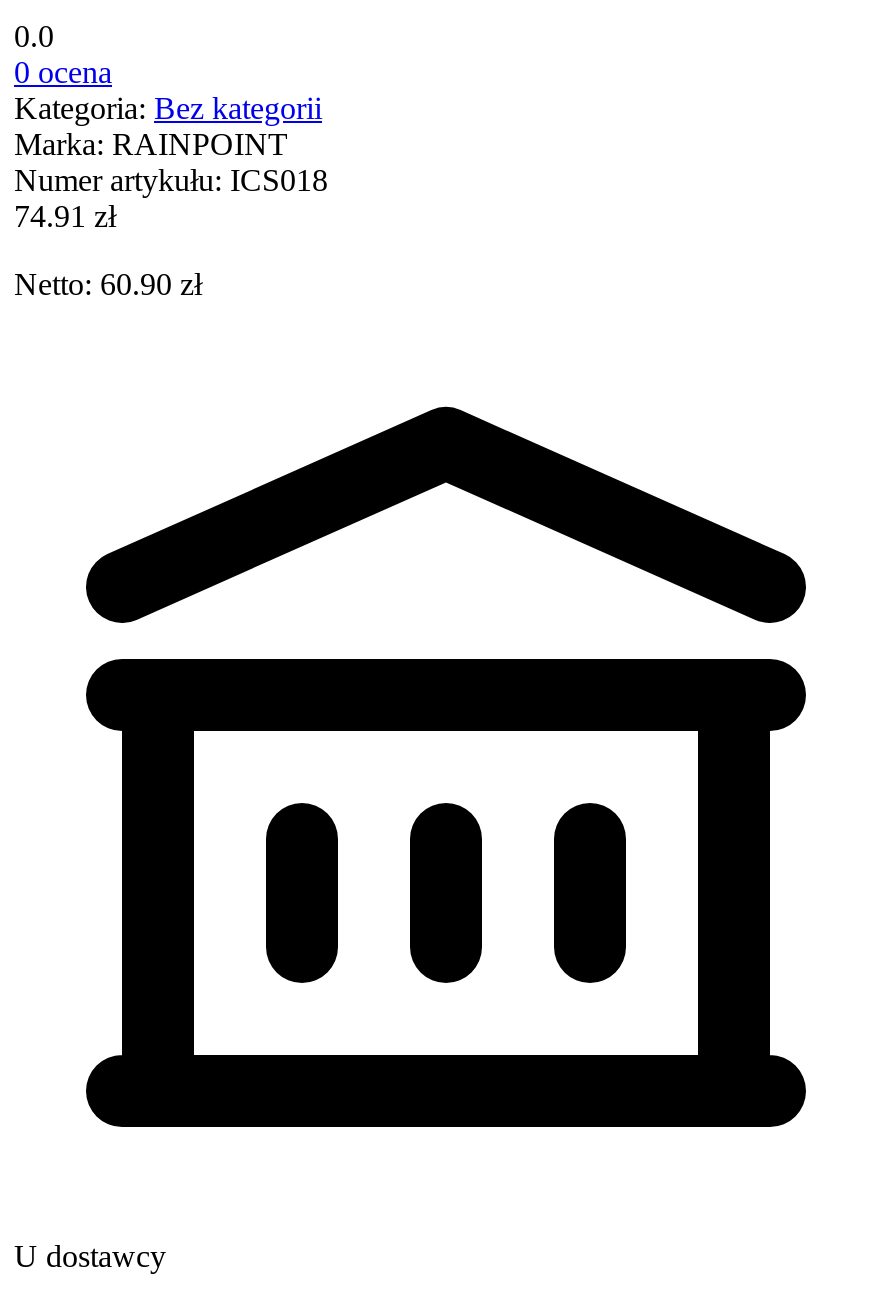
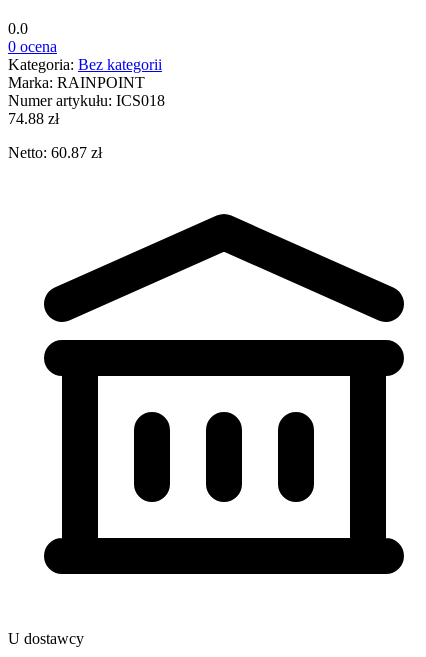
[14,199,116,233] 74.91 zł -> [8,110,59,127] 74.88 zł
[14,267,202,301] Netto: 60.90 zł -> [8,144,102,161] Netto: 60.87 zł

